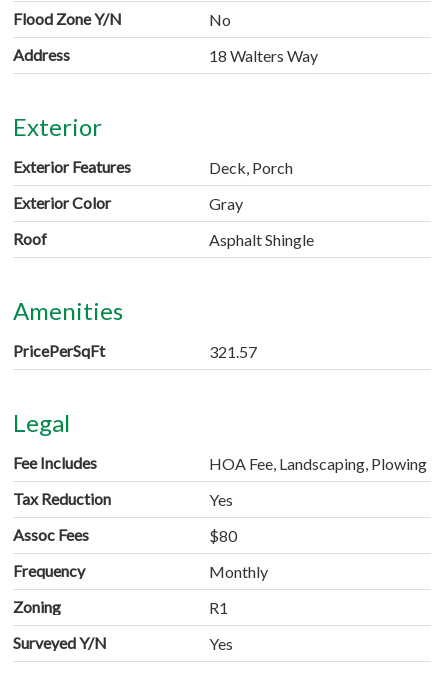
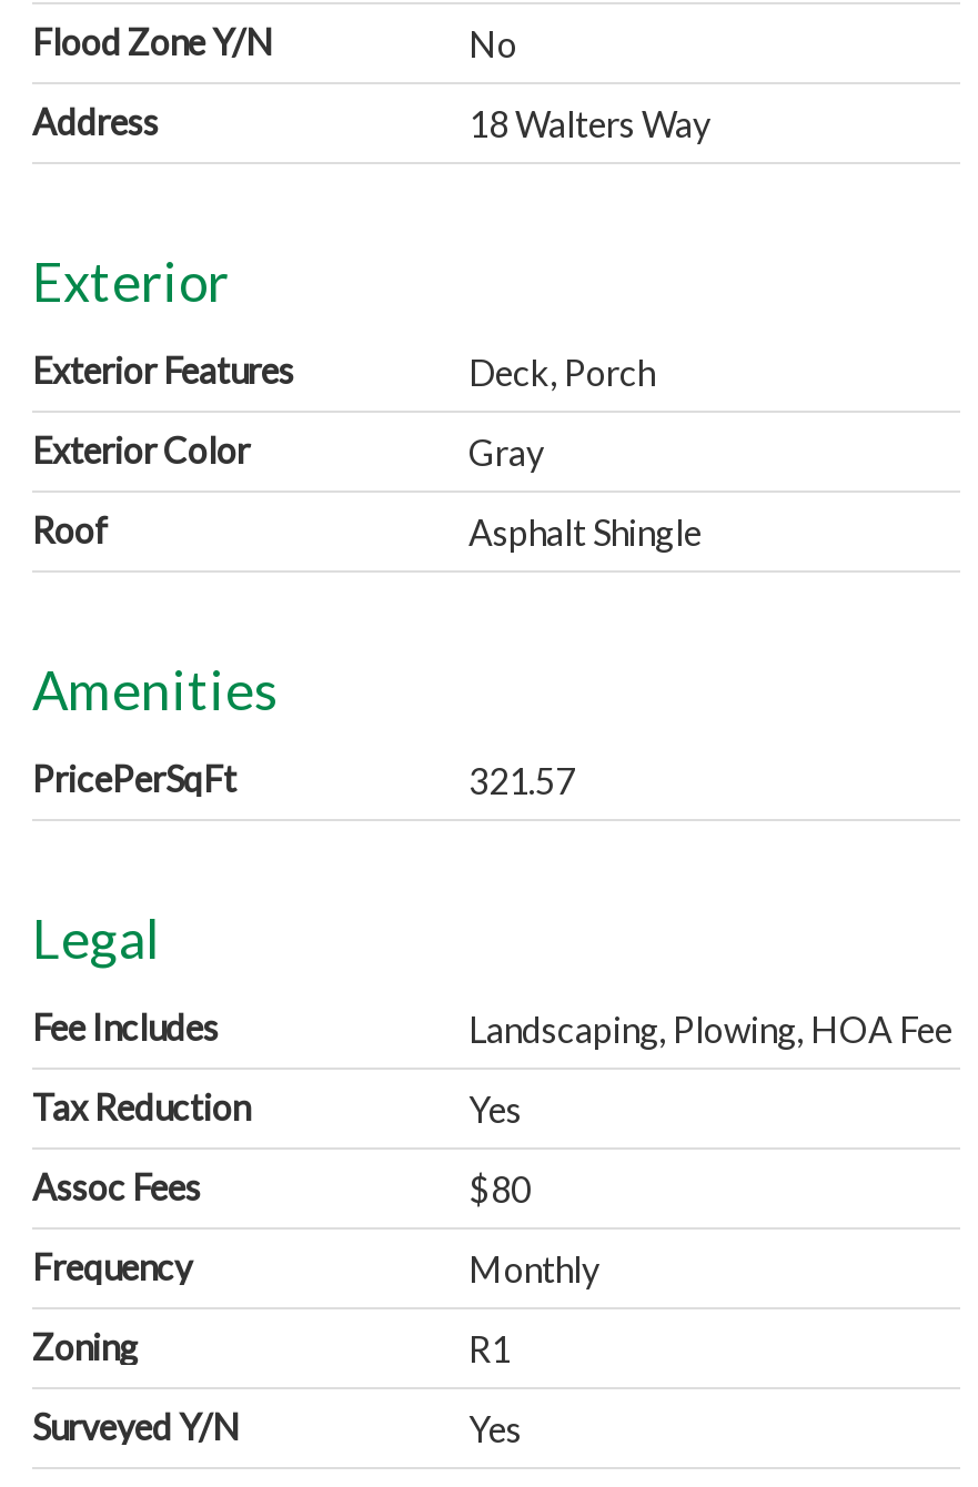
[209,454,427,473] HOA Fee, Landscaping, Plowing -> [468,1008,952,1051] Landscaping, Plowing, HOA Fee

